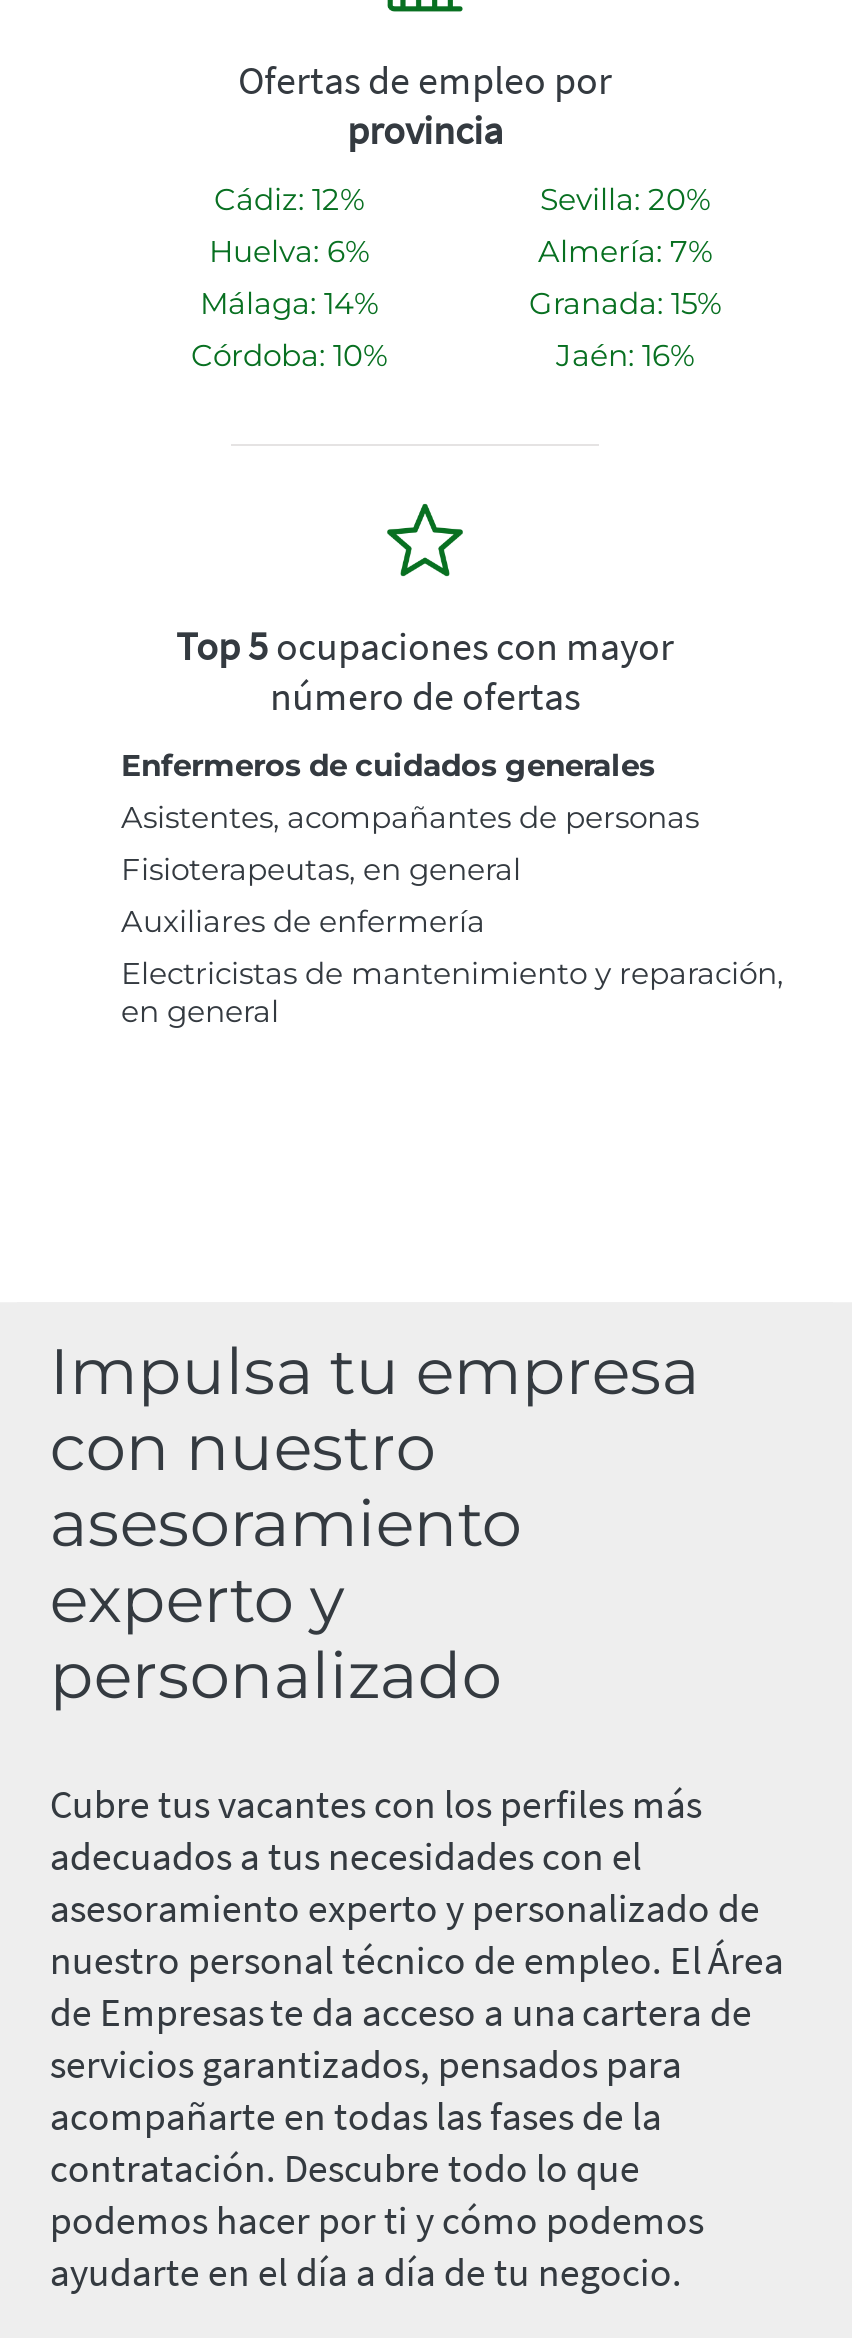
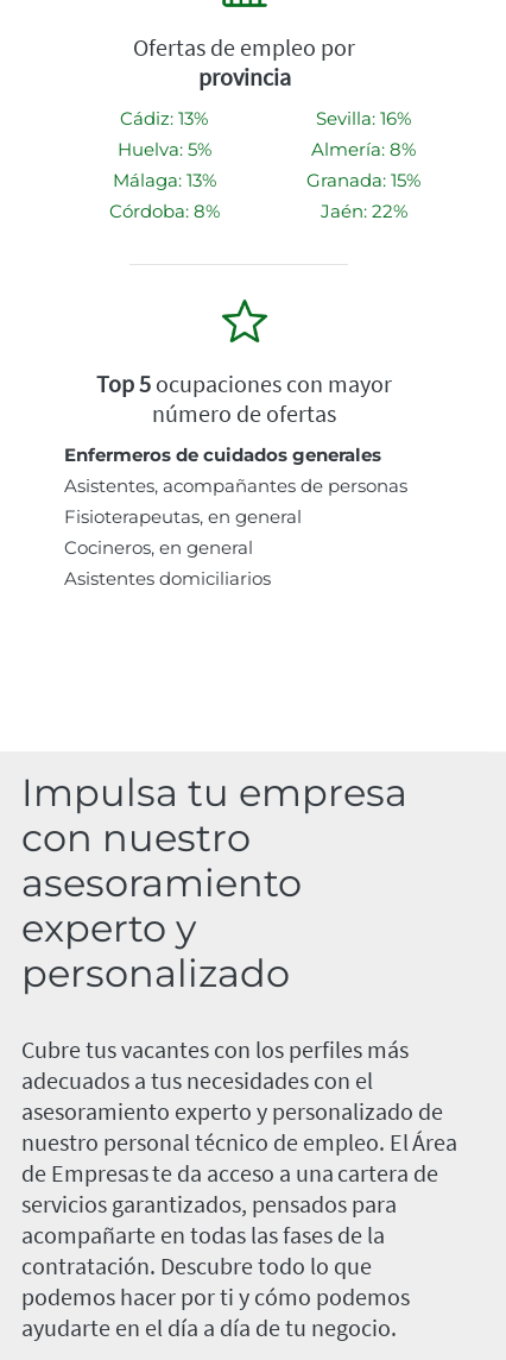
[214,180,364,218] Cádiz: 12% -> [120,107,208,130] Cádiz: 13%
[540,180,710,218] Sevilla: 20% -> [316,107,411,130] Sevilla: 16%
[209,232,369,270] Huelva: 6% -> [117,138,211,161] Huelva: 5%
[538,232,712,270] Almería: 7% -> [311,138,416,161] Almería: 8%
[200,284,378,322] Málaga: 14% -> [112,169,216,192] Málaga: 13%
[191,336,387,374] Córdoba: 10% -> [109,200,219,223] Córdoba: 8%
[556,336,694,374] Jaén: 16% -> [320,200,407,223] Jaén: 22%
[121,902,783,1030] Auxiliares de enfermería | Electricistas de mantenimiento y reparación, | en general -> [64,536,271,590] Cocineros, en general | Asistentes domiciliarios

